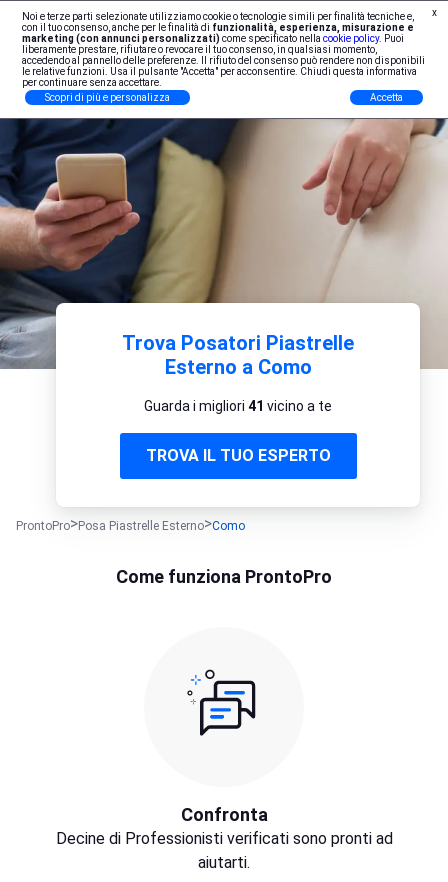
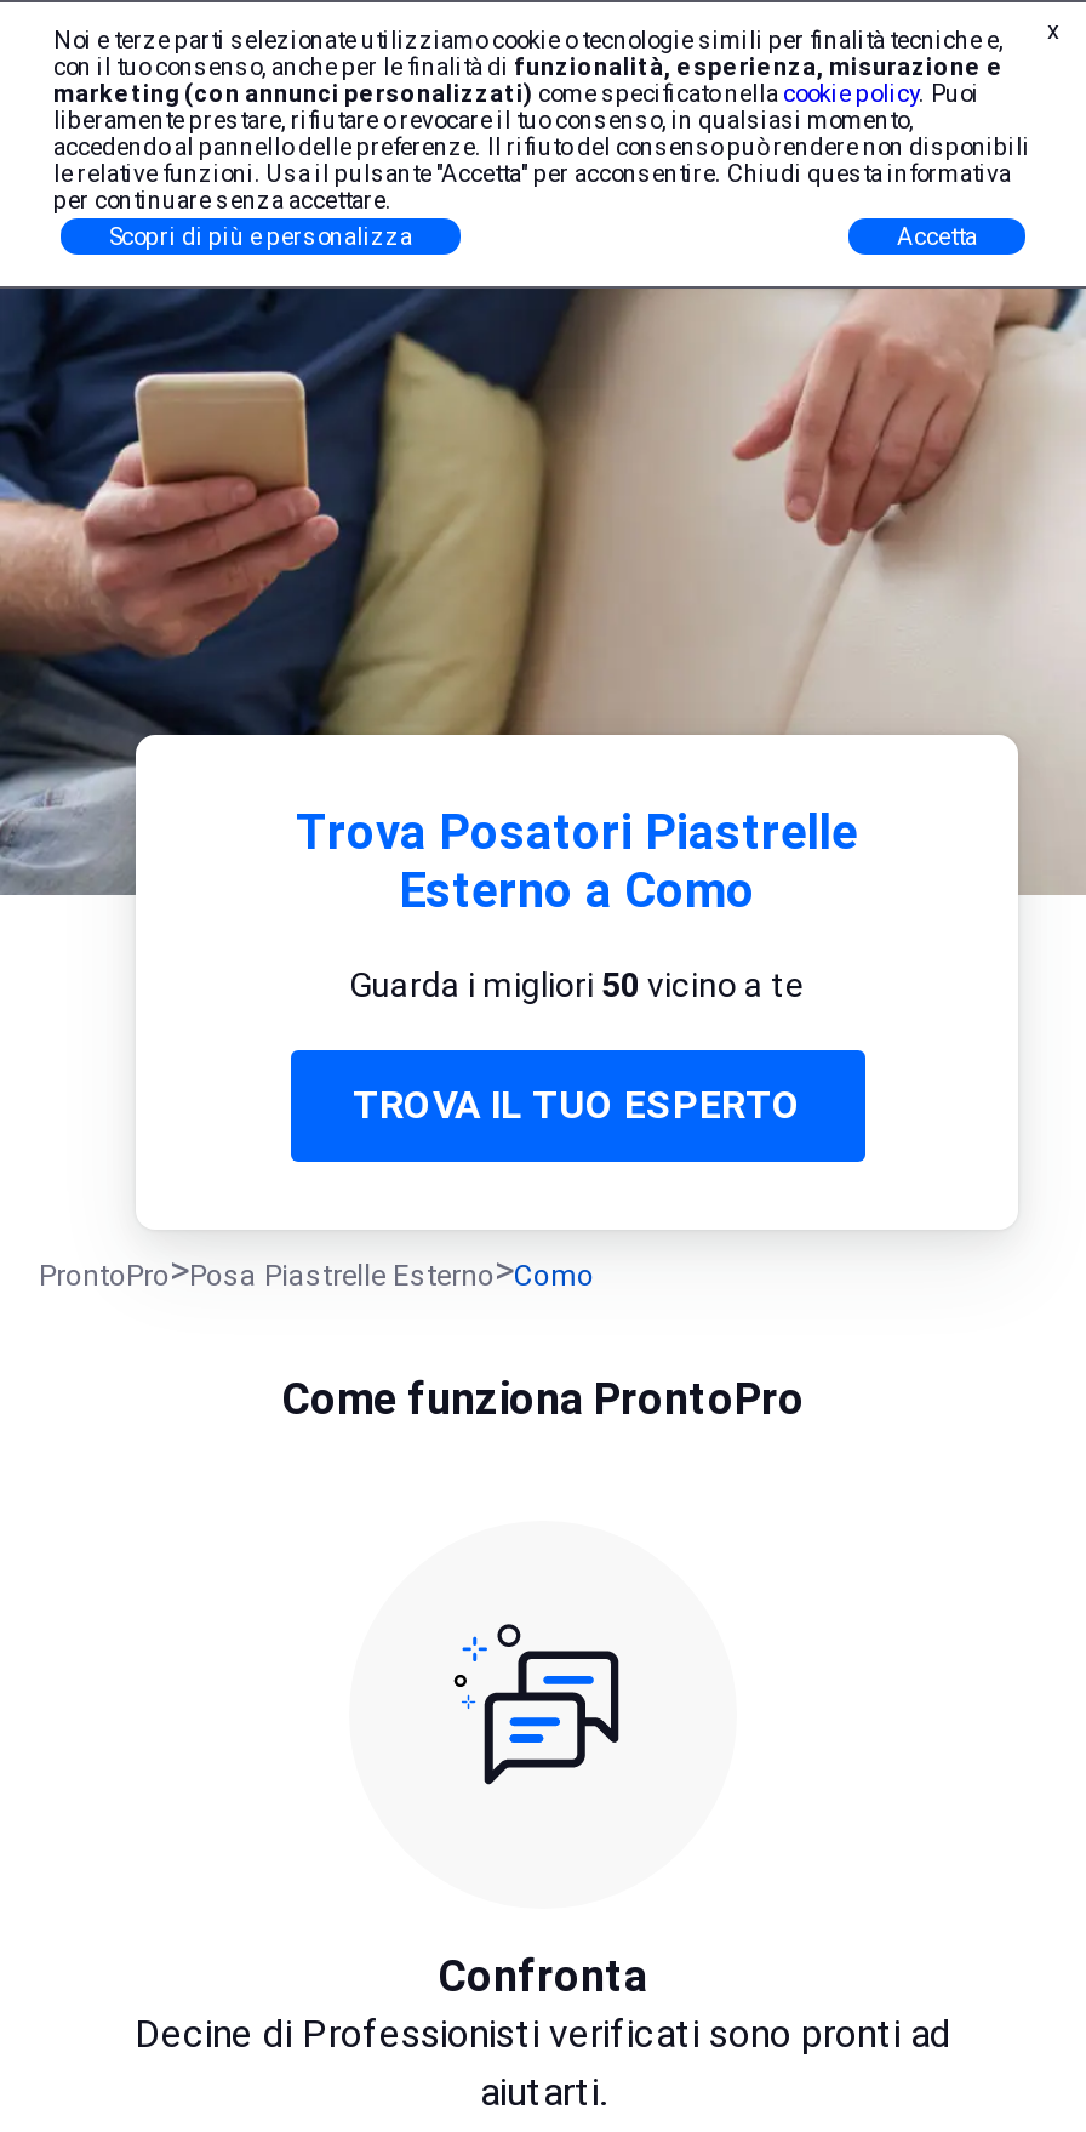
[144,398,332,414] Guarda i migliori 41 vicino a te -> [349,965,805,1004] Guarda i migliori 50 vicino a te

